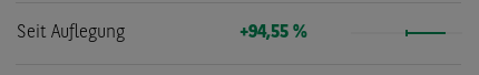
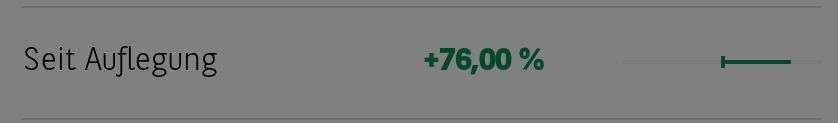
[239,24,307,41] +94,55 % -> [423,45,545,77] +76,00 %

